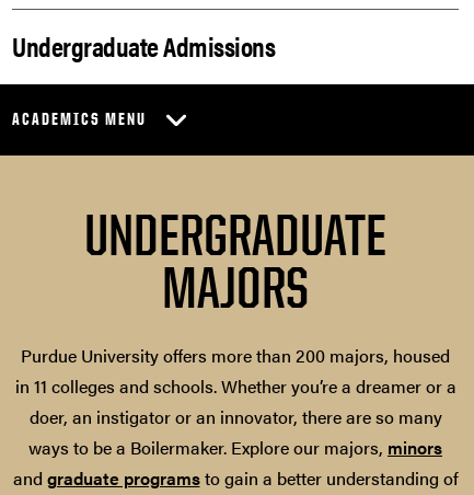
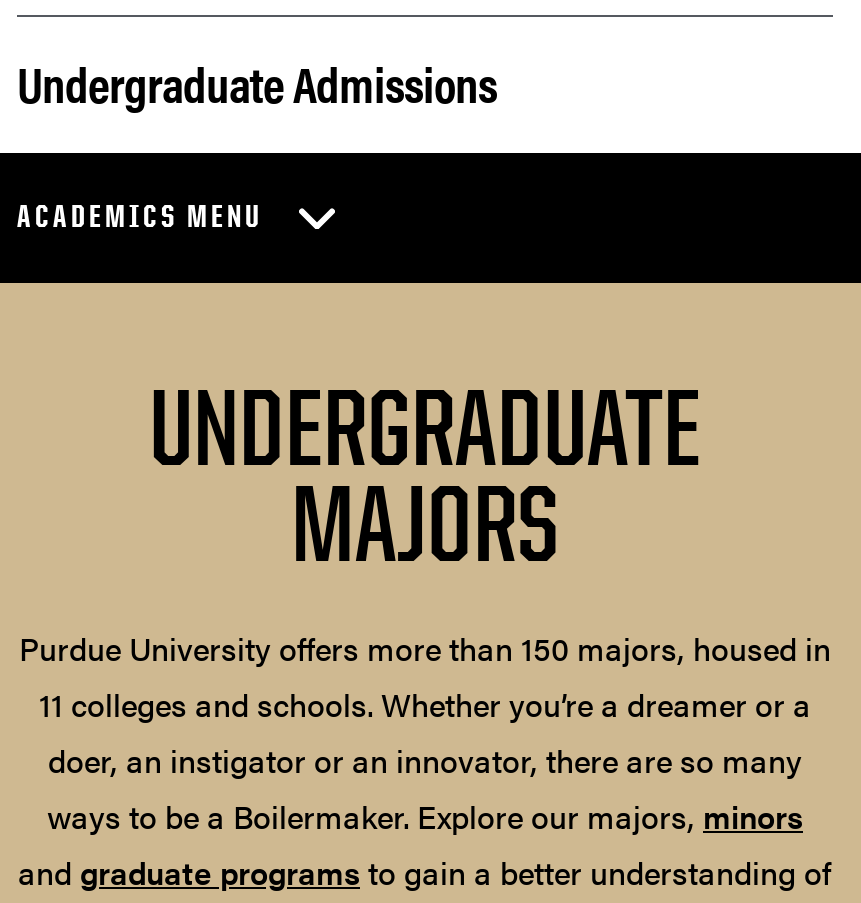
[15,343,456,399] Purdue University offers more than 200 majors, housed | in 11 colleges and schools. Whether you’re a dreamer or a -> [19,625,831,727] Purdue University offers more than 150 majors, housed in | 11 colleges and schools. Whether you’re a dreamer or a

